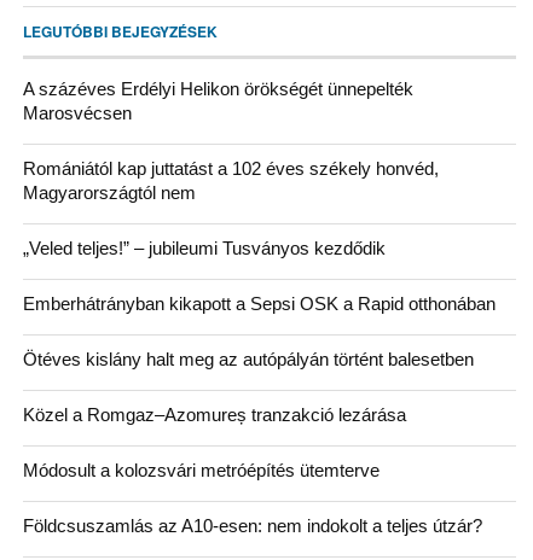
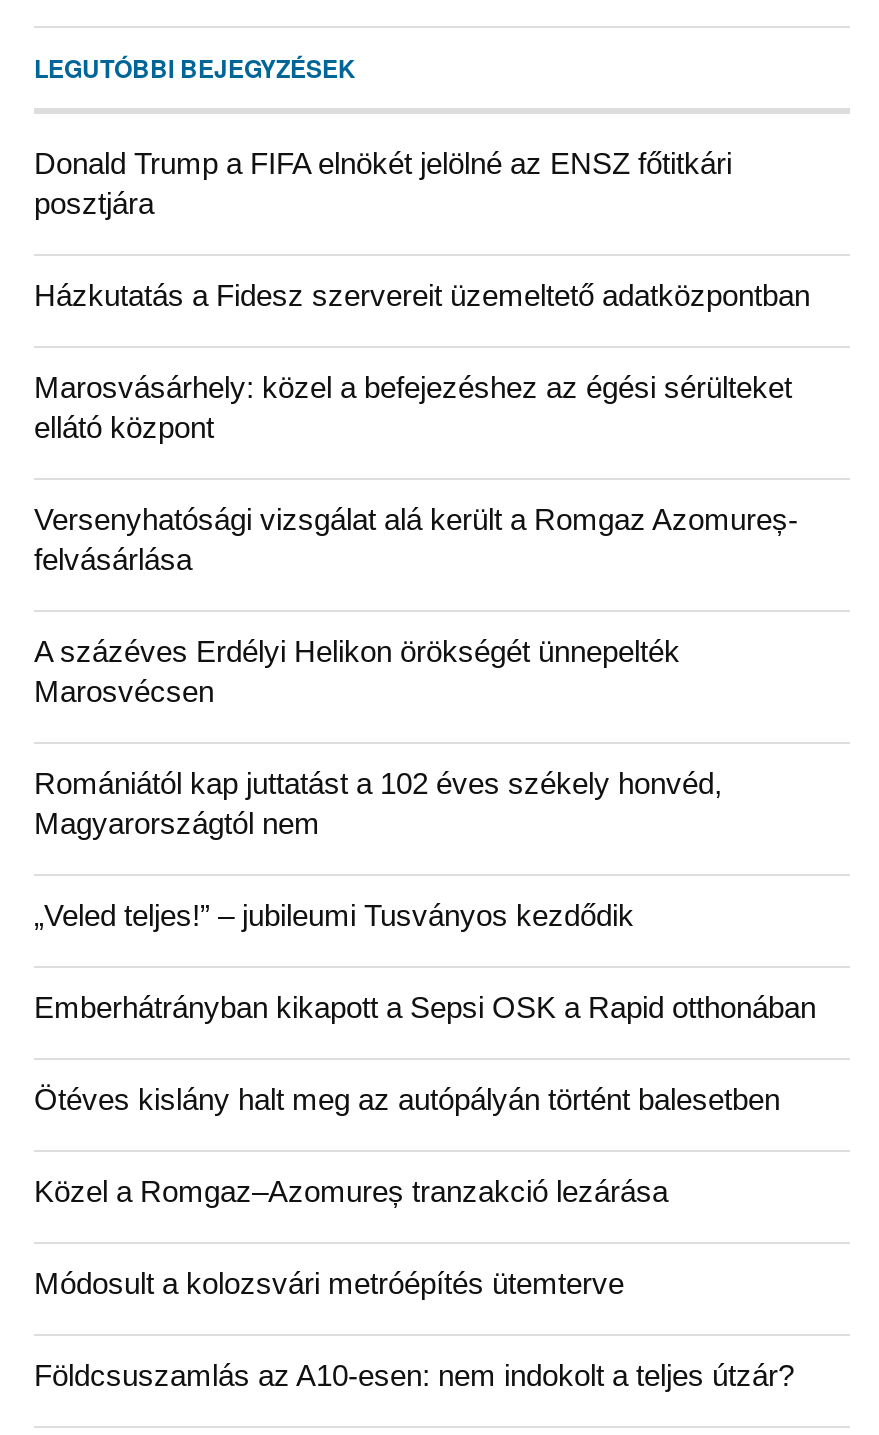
none -> [34,147,810,577] Donald Trump a FIFA elnökét jelölné az ENSZ főtitkári | posztjára | Házkutatás a Fidesz szervereit üzemeltető adatközpontban | Marosvásárhely: közel a befejezéshez az égési sérülteket | ellátó központ | Versenyhatósági vizsgálat alá került a Romgaz Azomureș- | felvásárlása

